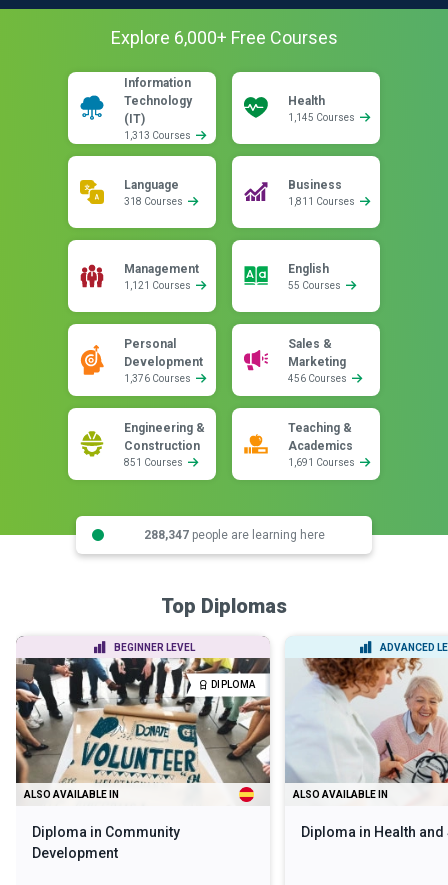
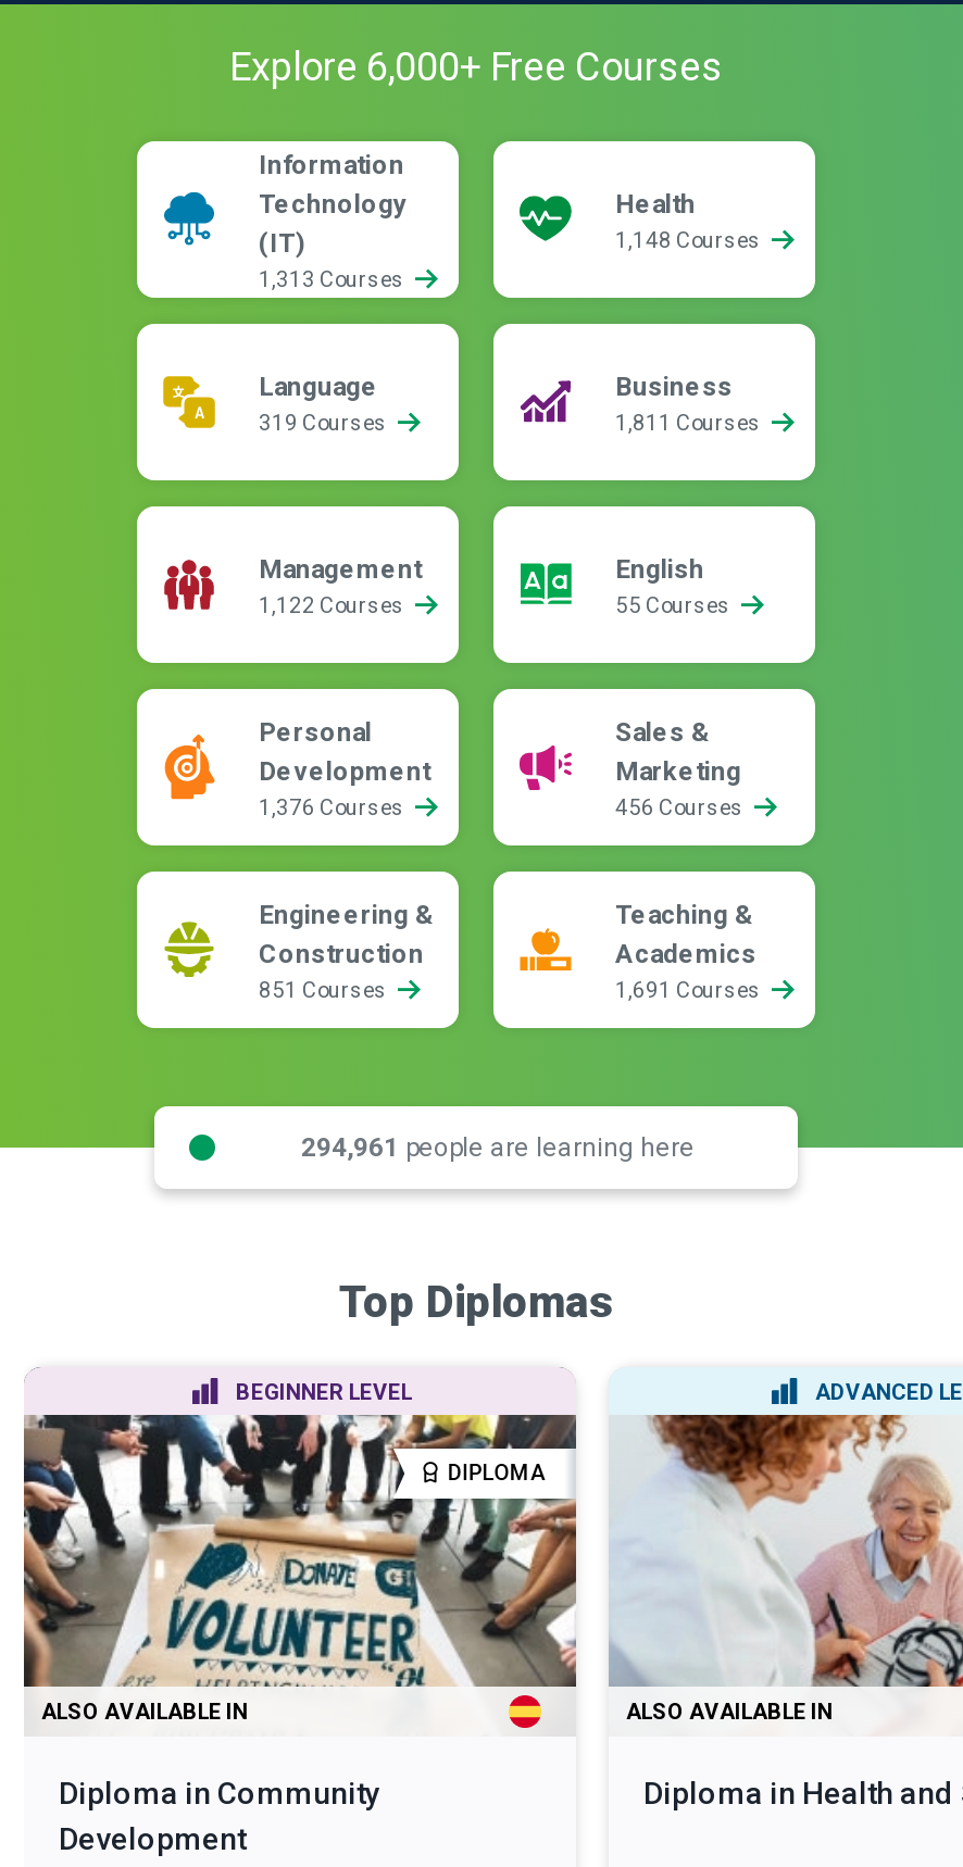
[288,112,357,123] 1,145 Courses -> [615,228,765,252] 1,148 Courses
[124,196,185,207] 318 Courses -> [259,411,391,435] 319 Courses
[124,280,193,291] 1,121 Courses -> [259,593,409,617] 1,122 Courses
[143,527,324,541] 288,347 people are learning here -> [301,1131,695,1162] 294,961 people are learning here

